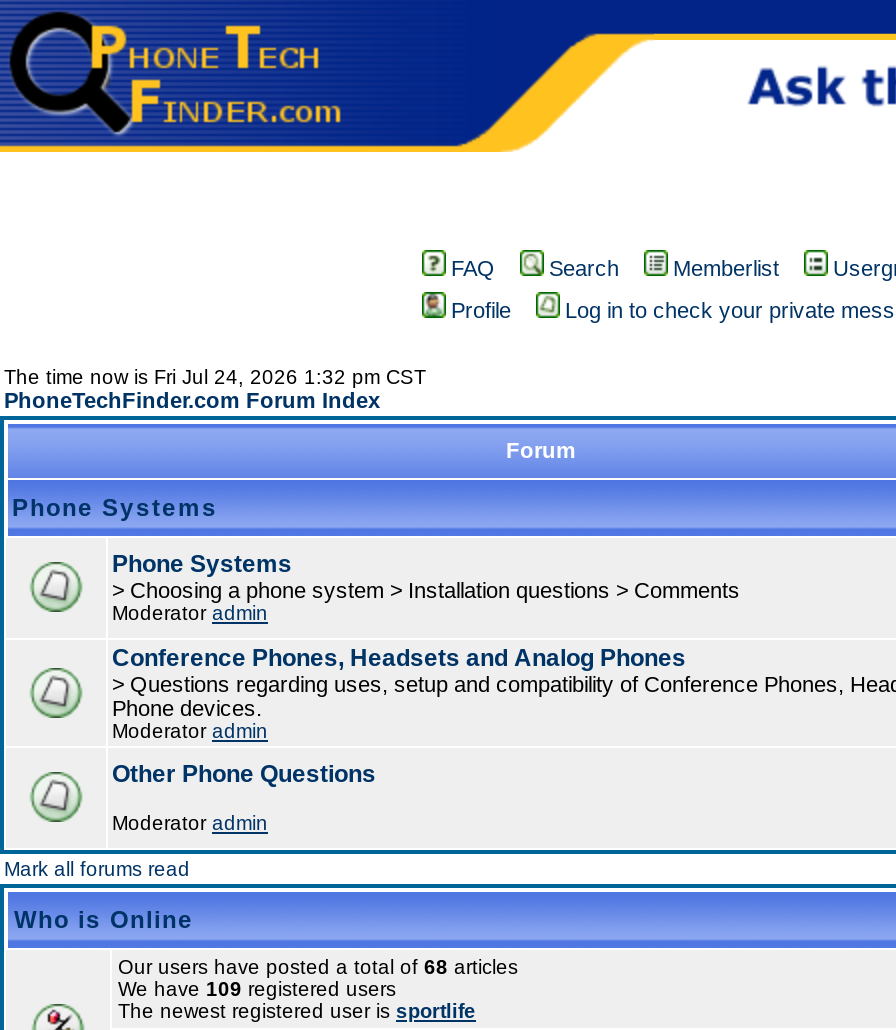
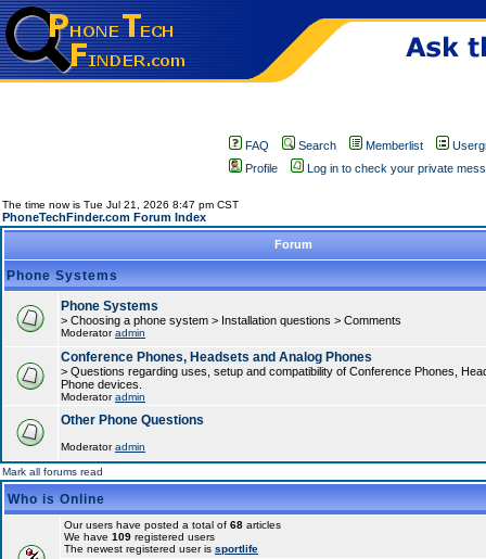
[4,366,426,388] The time now is Fri Jul 24, 2026 1:32 pm CST -> [2,199,239,211] The time now is Tue Jul 21, 2026 8:47 pm CST

